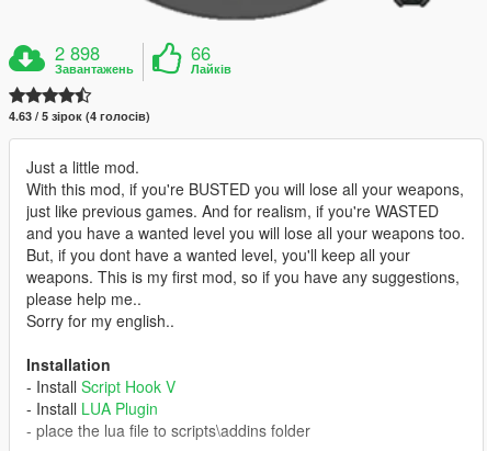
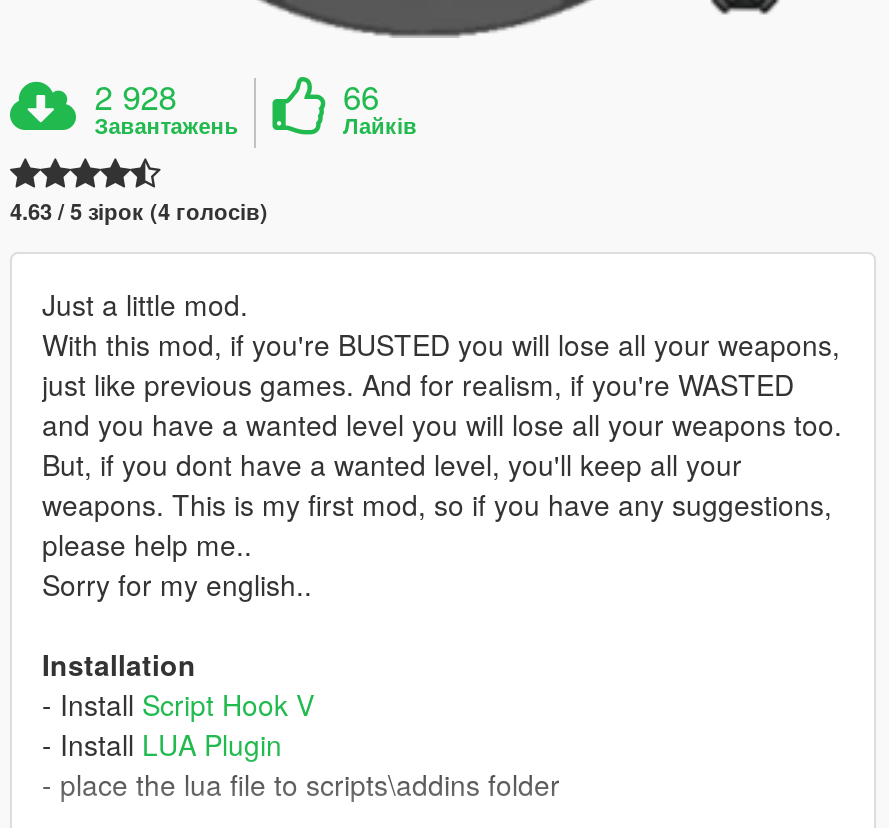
[55,40,100,66] 2 898 -> [94,73,176,121] 2 928

